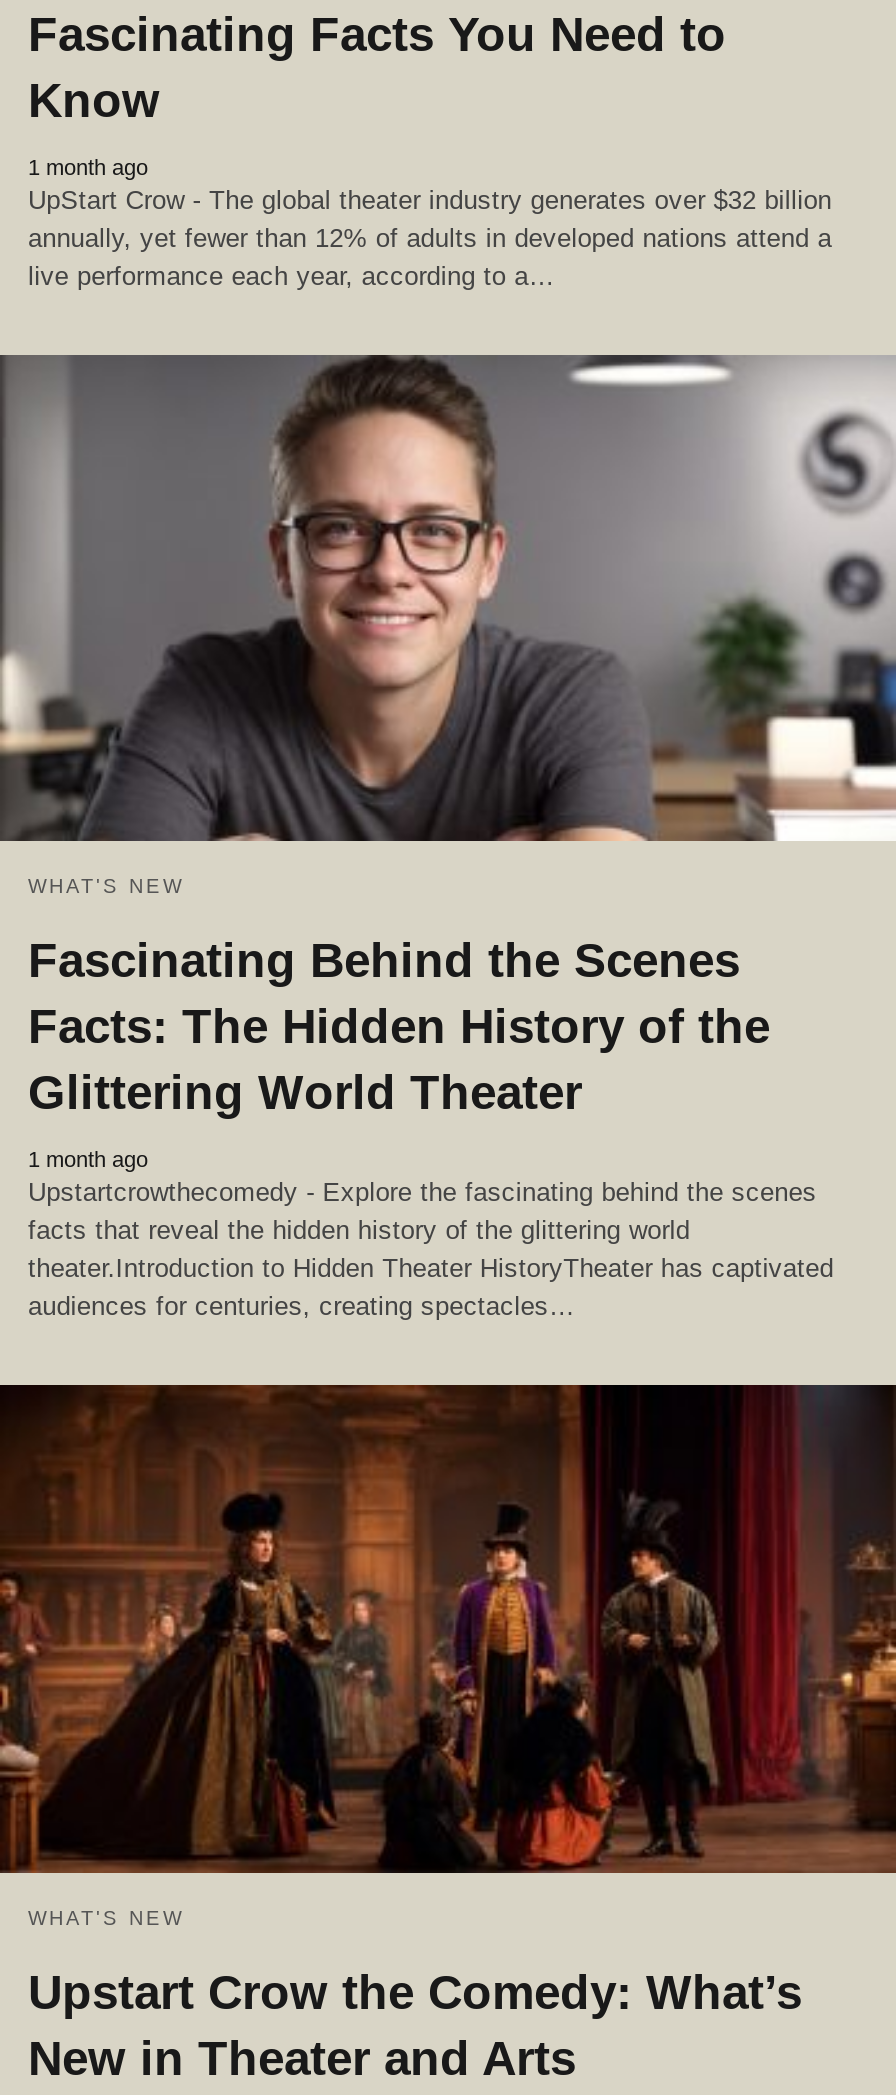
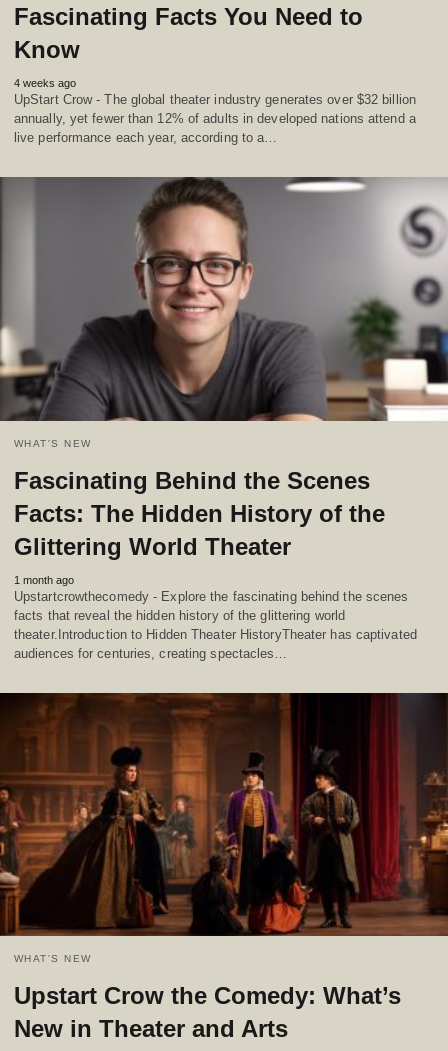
[28,154,148,178] 1 month ago -> [14,77,76,89] 4 weeks ago

